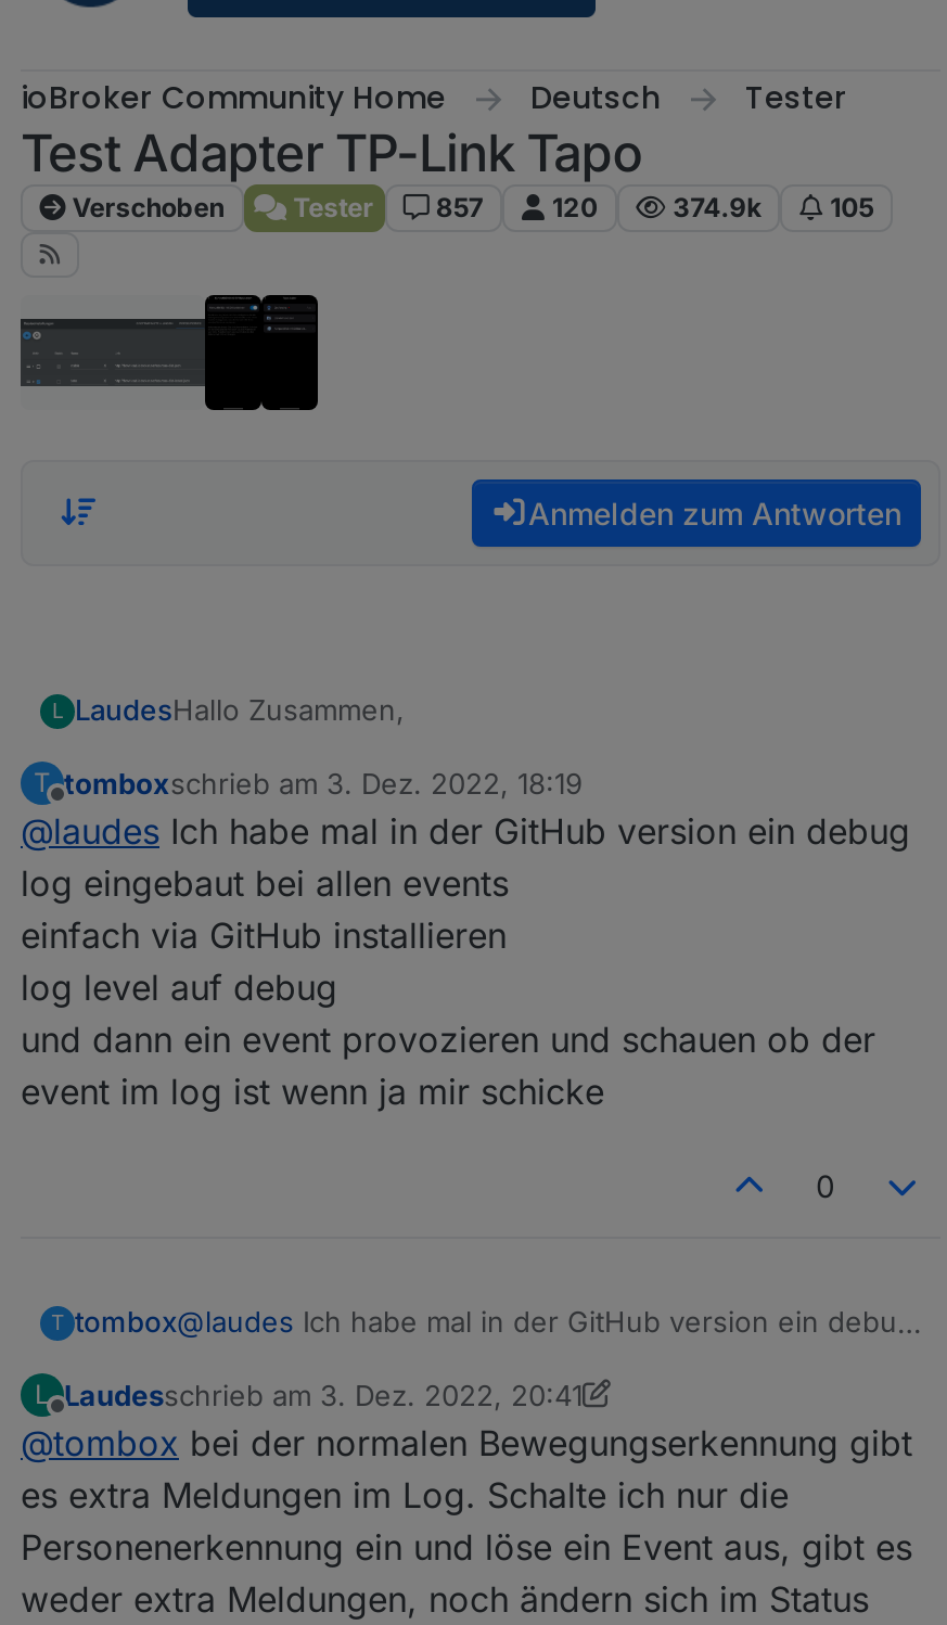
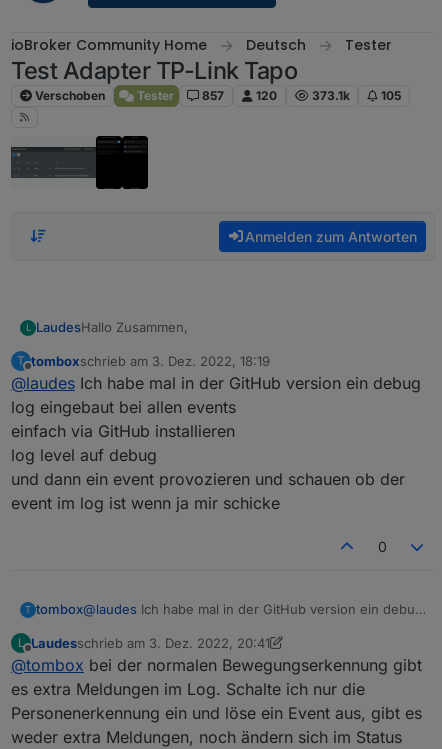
[673,191,762,224] 374.9k -> [312,88,350,103] 373.1k

